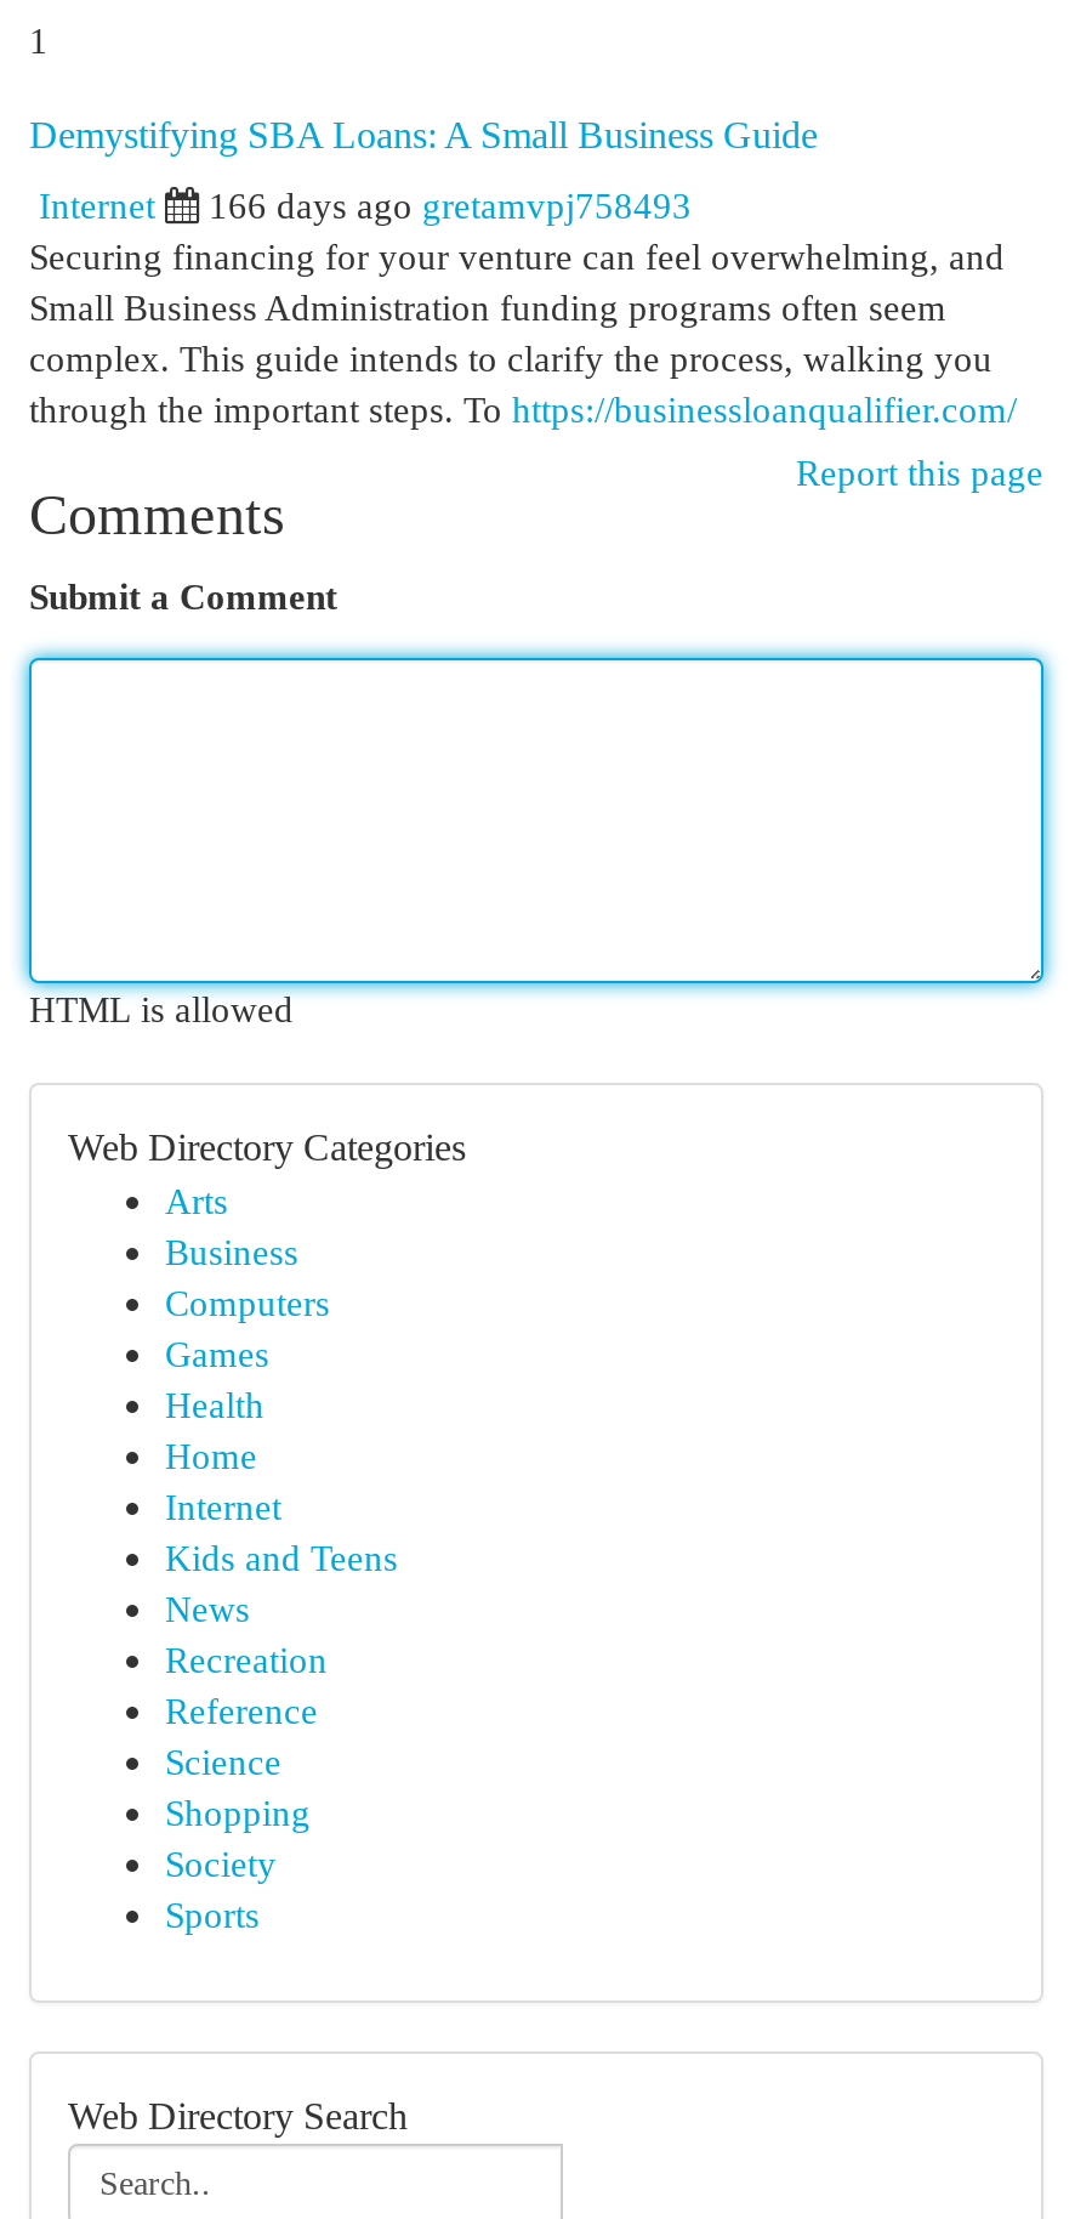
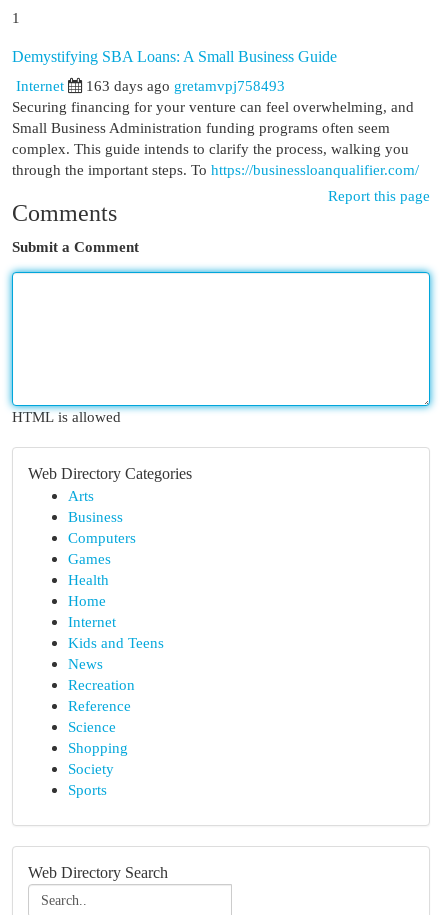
[209,185,692,226] 166 days ago gretamvpj758493 -> [86,77,285,94] 163 days ago gretamvpj758493

